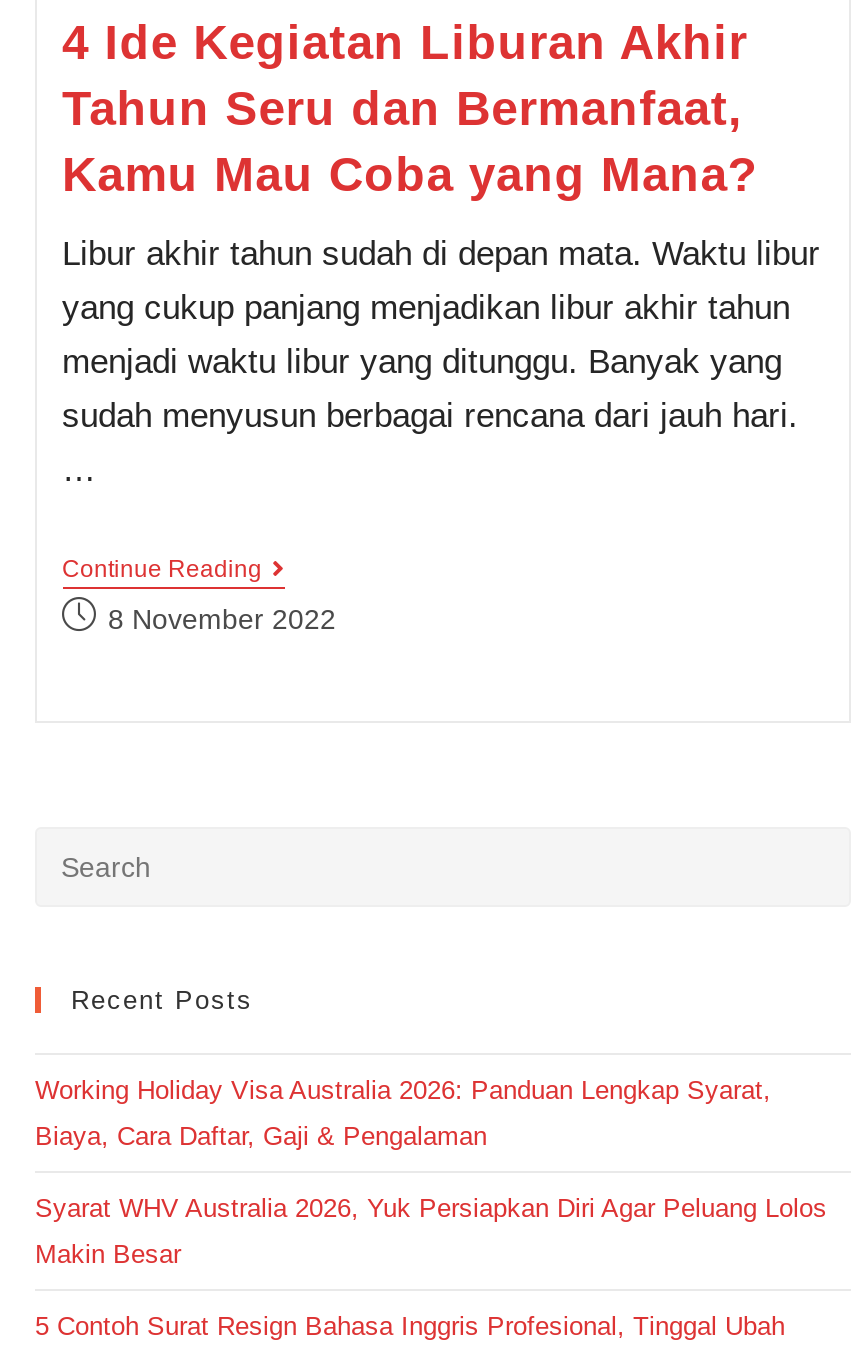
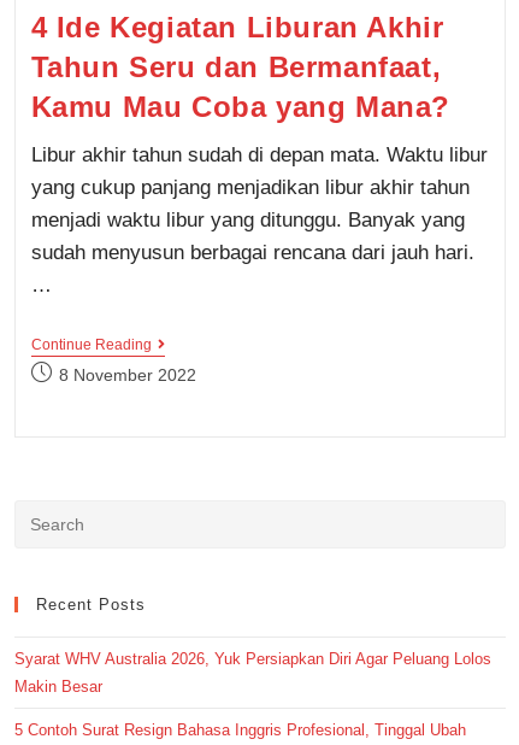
[35,1075,771,1151] Working Holiday Visa Australia 2026: Panduan Lengkap Syarat, | Biaya, Cara Daftar, Gaji & Pengalaman -> none

